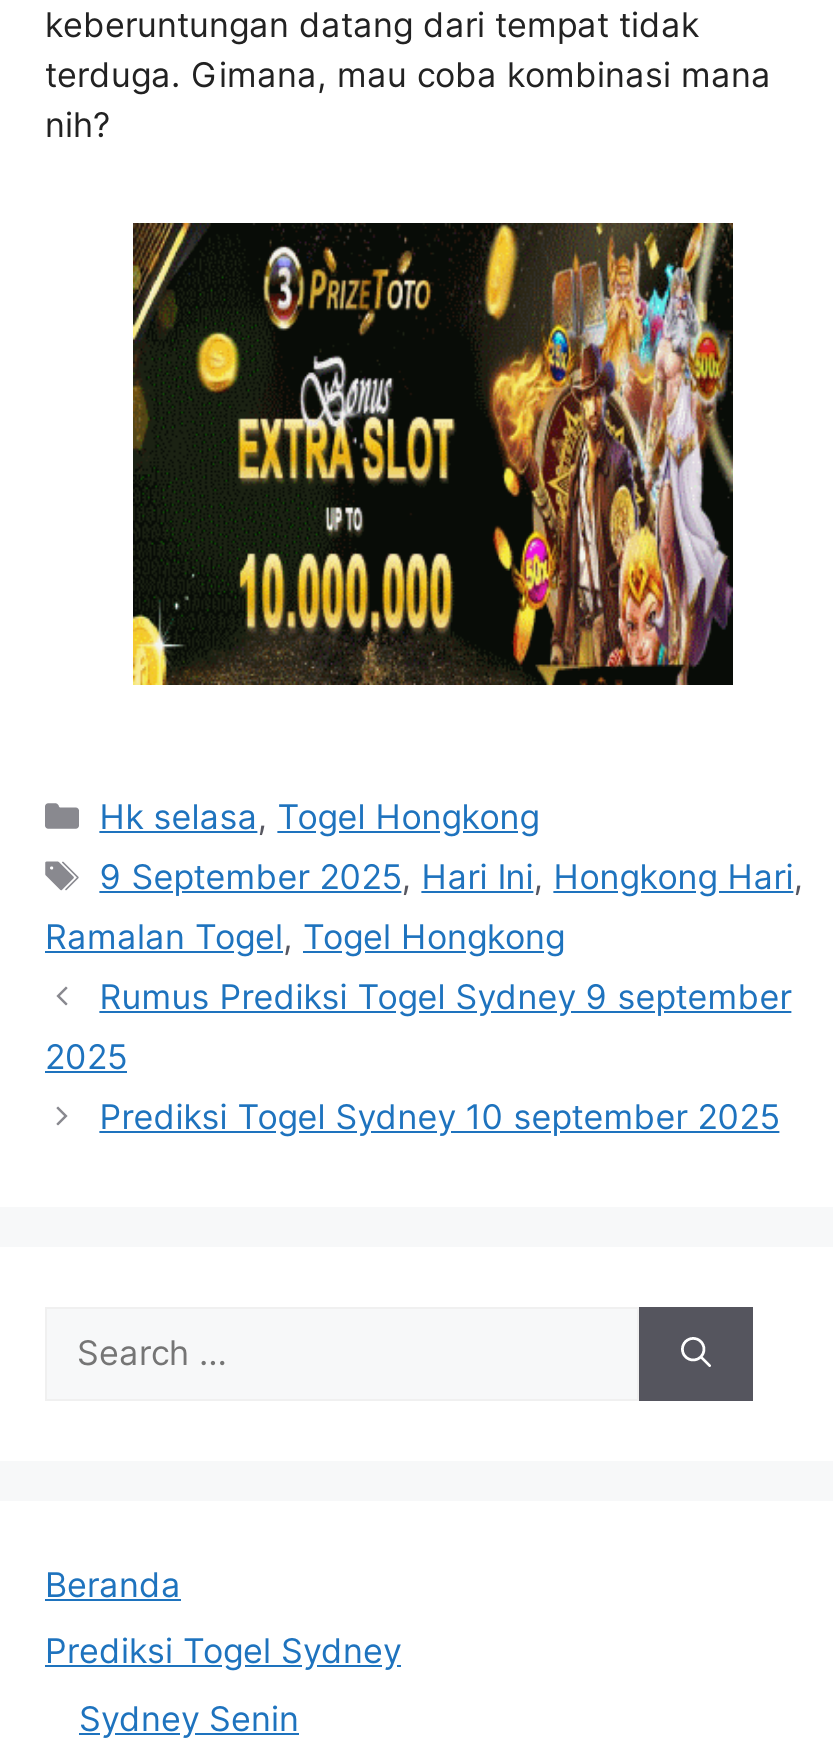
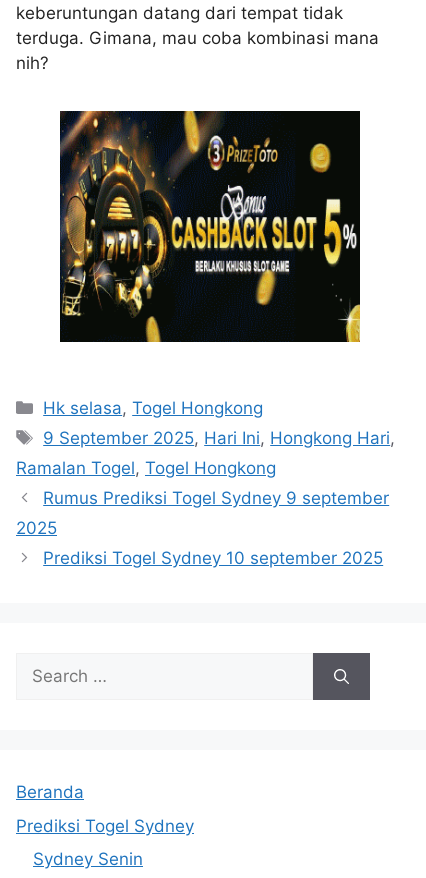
[131,220,735,688] [image] -> [59,110,361,343] [image]

